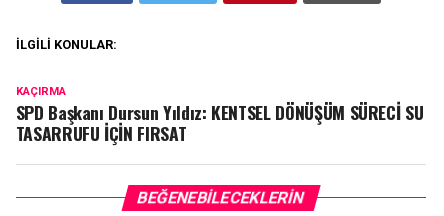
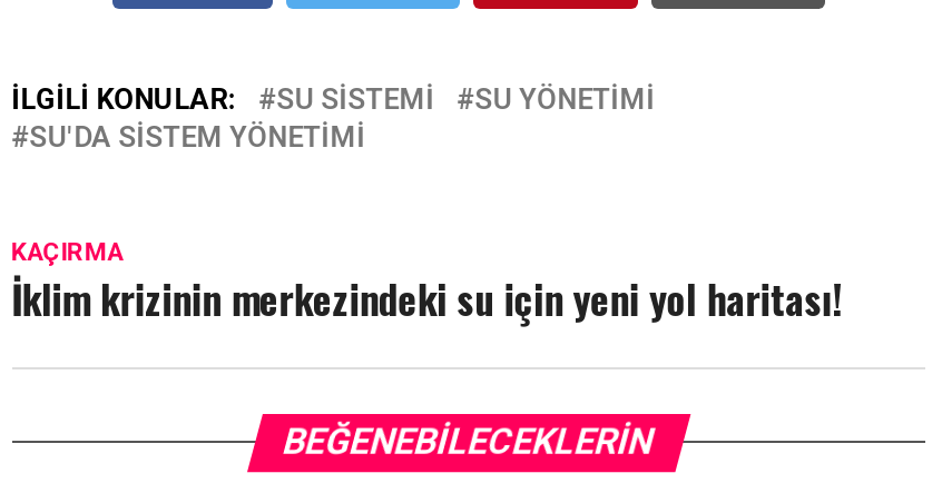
none -> [29,82,655,154] SU SISTEMI | SU YÖNETIMI | SU'DA SISTEM YÖNETIMI
moved [16,85,66,98] -> [12,238,123,267]: KAÇIRMA
[16,99,423,146] SPD Başkanı Dursun Yıldız: KENTSEL DÖNÜŞÜM SÜRECİ SU | TASARRUFU İÇİN FIRSAT -> [12,269,842,327] İklim krizinin merkezindeki su için yeni yol haritası!

